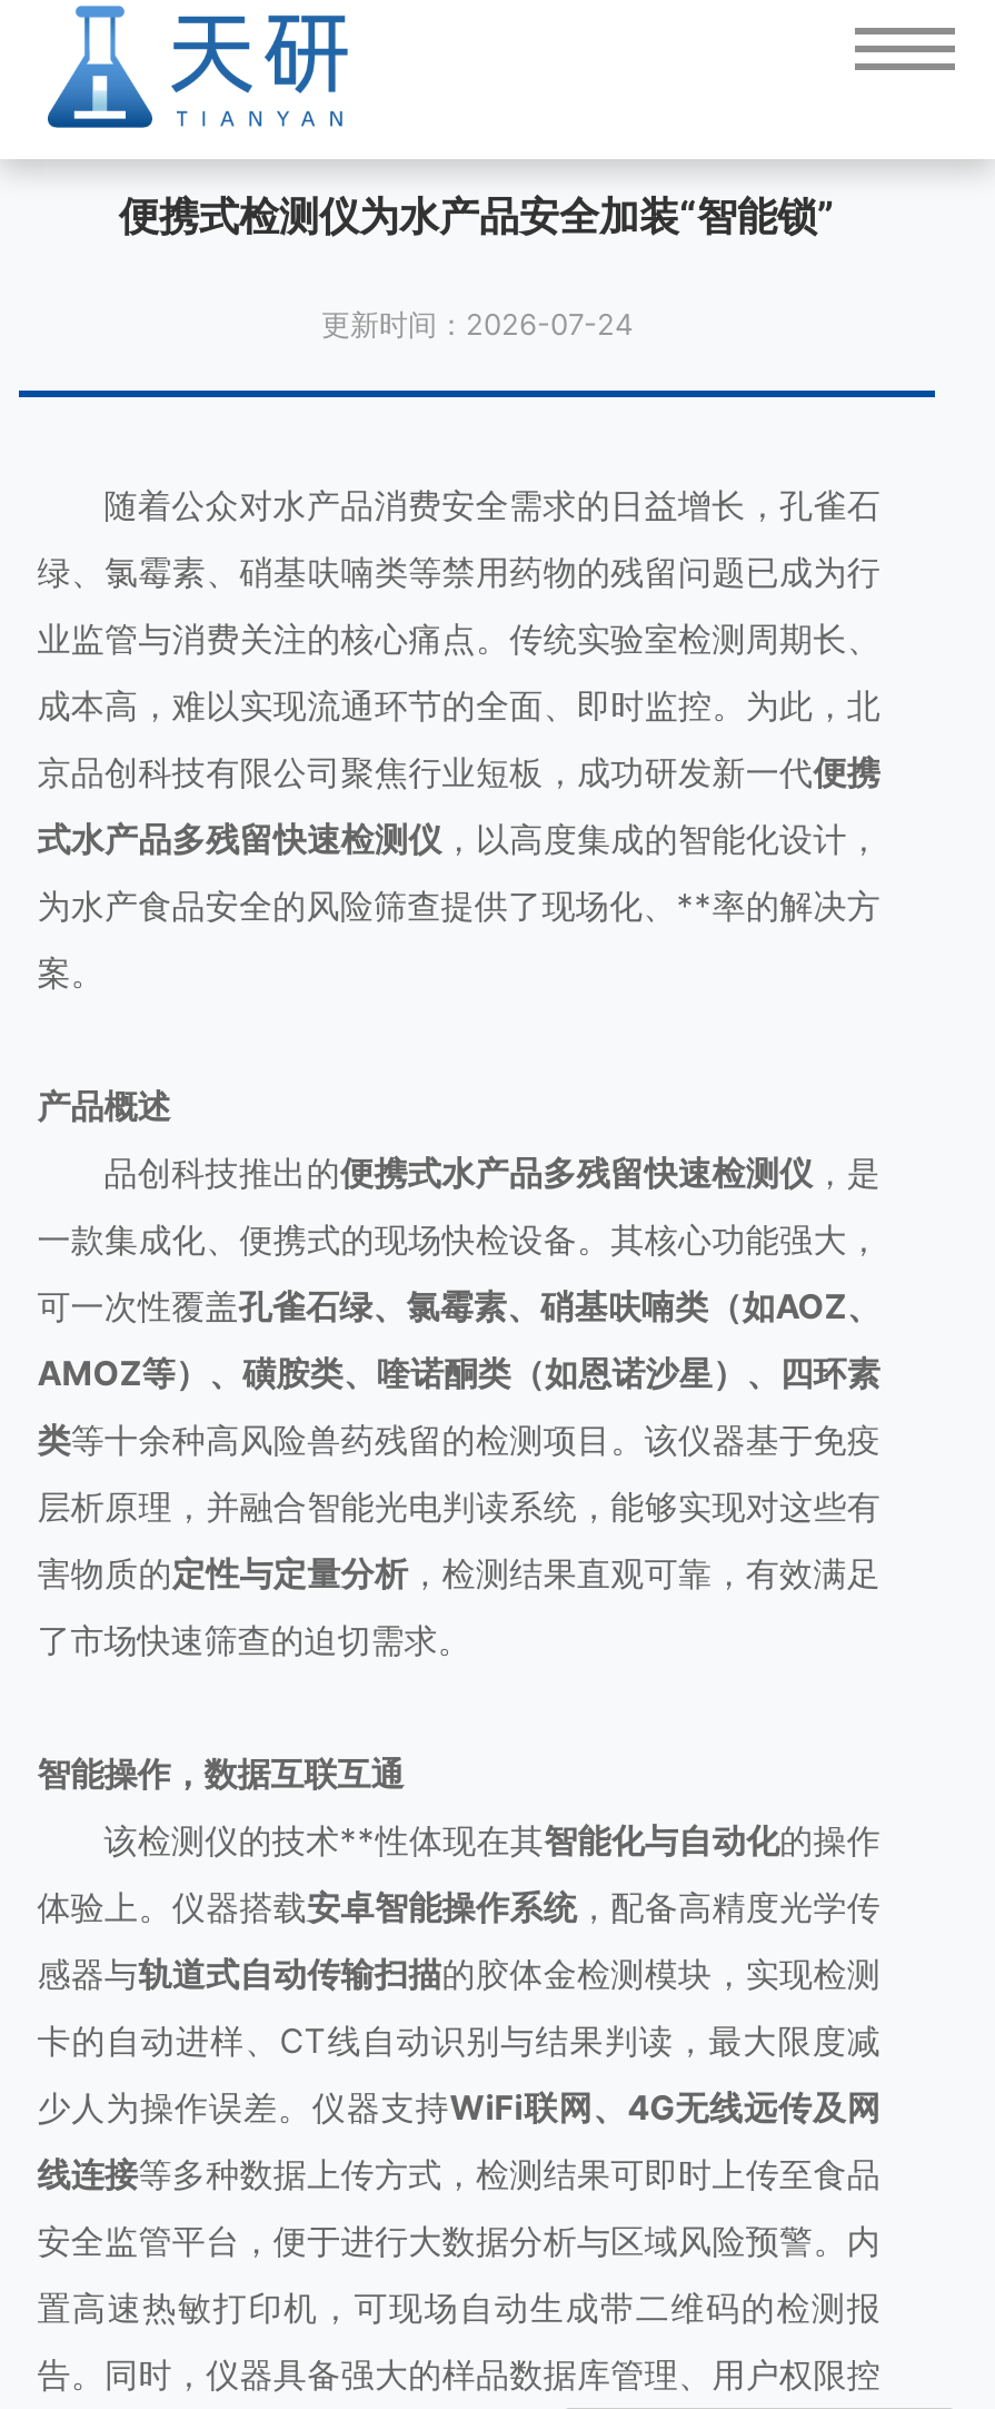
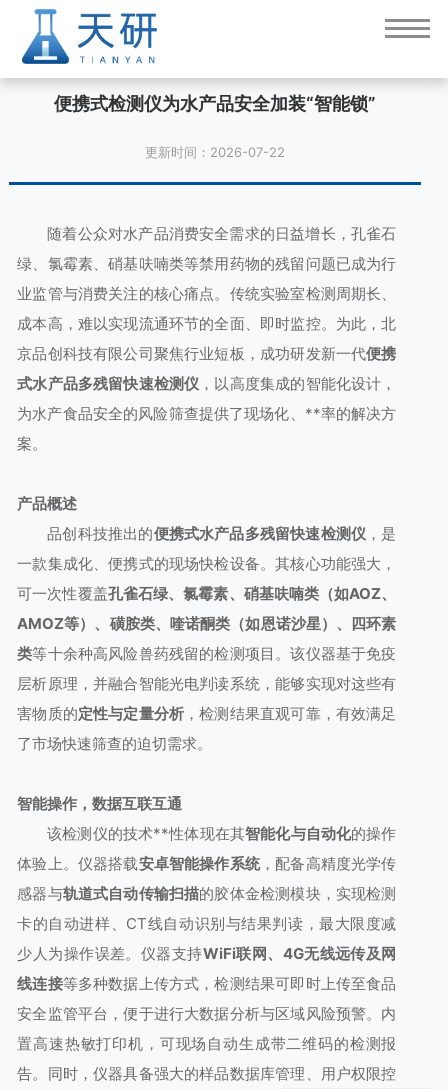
[321,305,633,341] 更新时间：2026-07-24 -> [145,144,285,160] 更新时间：2026-07-22

